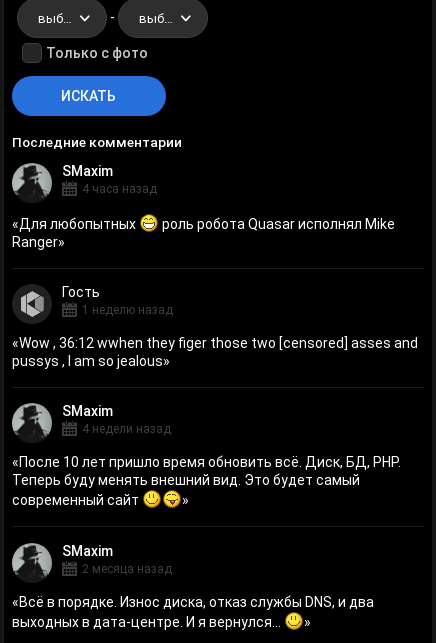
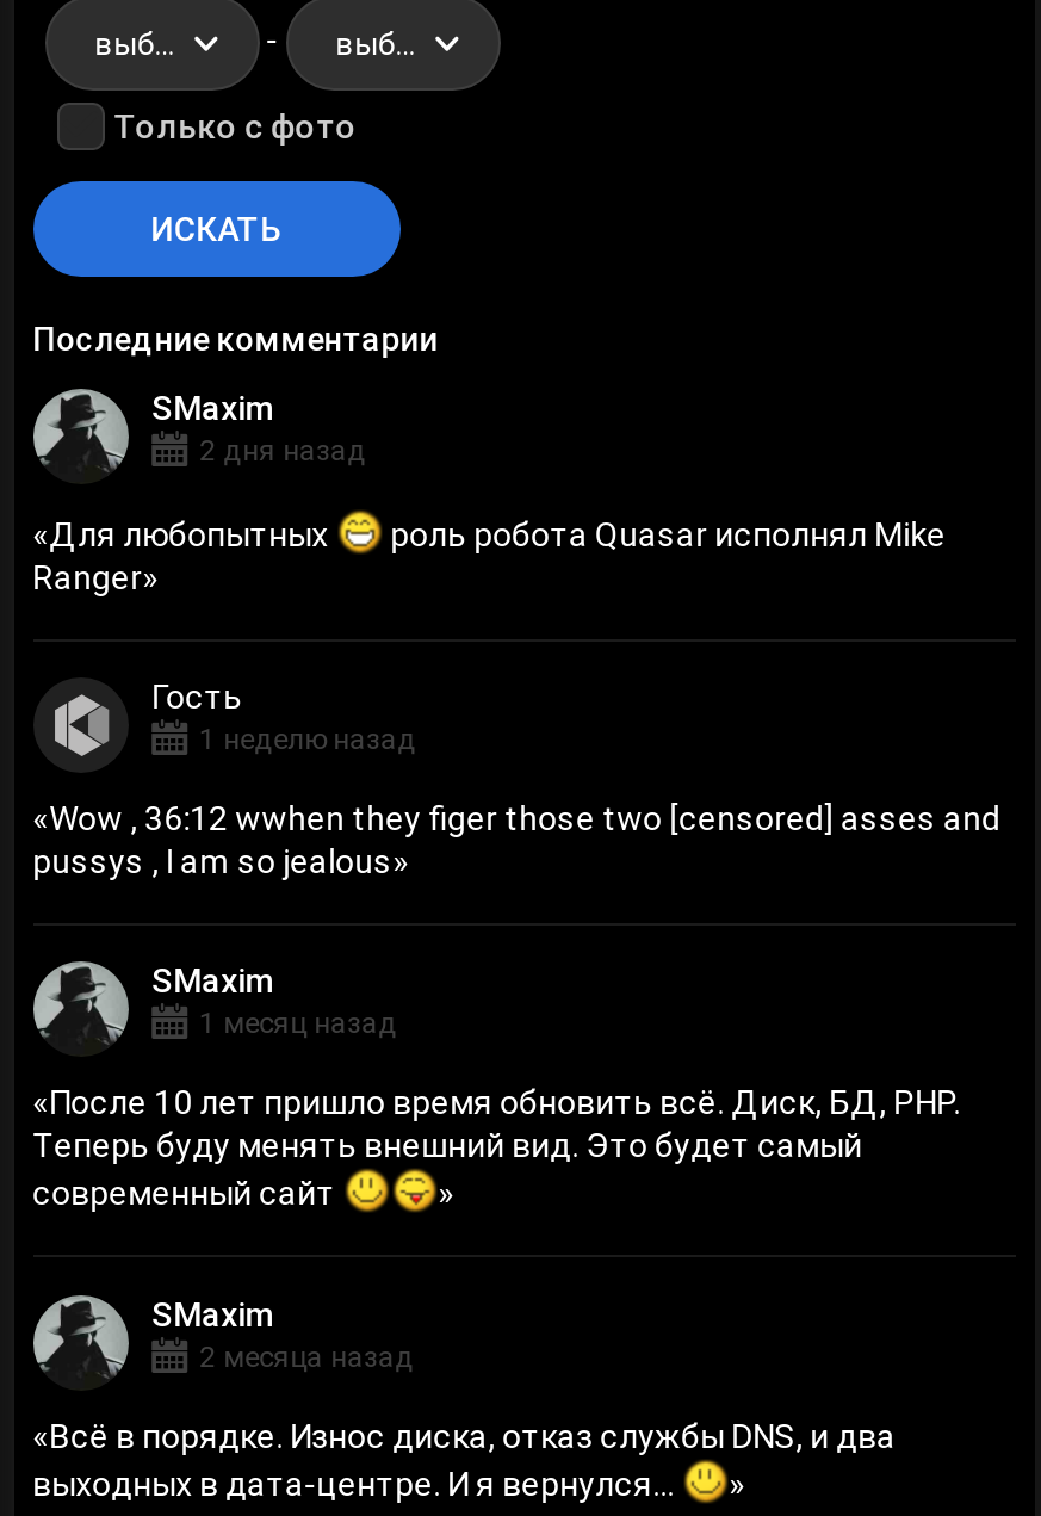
[82,182,157,196] 4 часа назад -> [199,434,366,468] 2 дня назад
[82,422,171,436] 4 недели назад -> [199,1007,397,1041] 1 месяц назад

